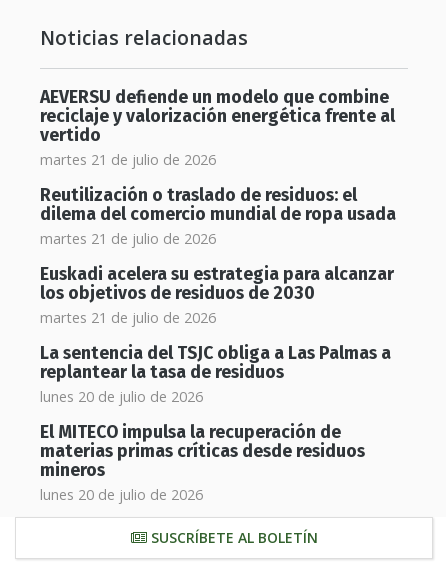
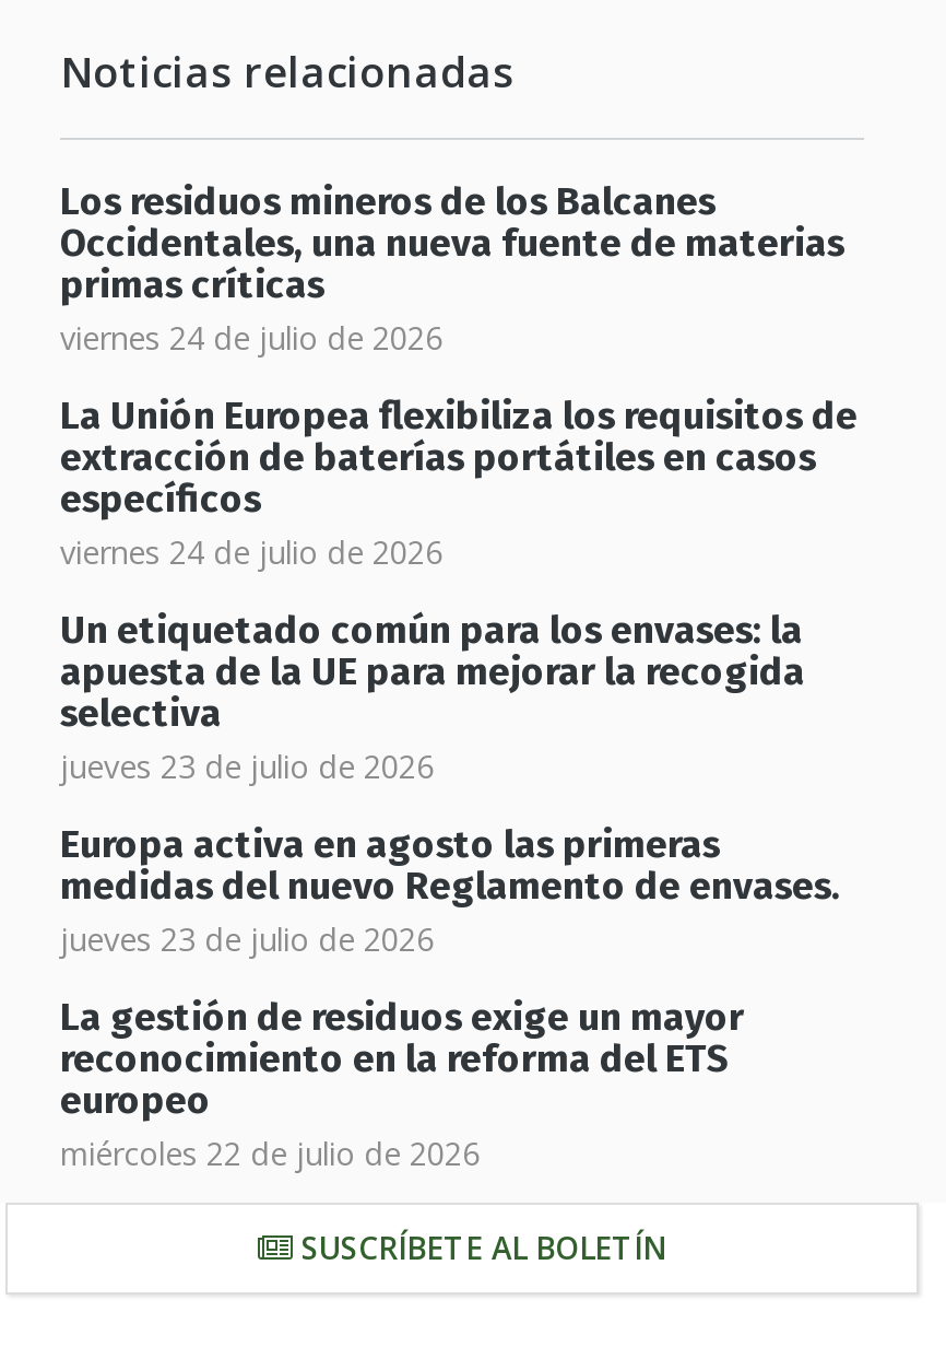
[40,87,395,169] AEVERSU defiende un modelo que combine | reciclaje y valorización energética frente al | vertido | martes 21 de julio de 2026 -> [60,179,844,358] Los residuos mineros de los Balcanes | Occidentales, una nueva fuente de materias | primas críticas | viernes 24 de julio de 2026
[40,185,396,248] Reutilización o traslado de residuos: el | dilema del comercio mundial de ropa usada | martes 21 de julio de 2026 -> [60,393,858,572] La Unión Europea flexibiliza los requisitos de | extracción de baterías portátiles en casos | específicos | viernes 24 de julio de 2026
[40,264,394,327] Euskadi acelera su estrategia para alcanzar | los objetivos de residuos de 2030 | martes 21 de julio de 2026 -> [60,607,805,787] Un etiquetado común para los envases: la | apuesta de la UE para mejorar la recogida | selectiva | jueves 23 de julio de 2026
[40,343,391,406] La sentencia del TSJC obliga a Las Palmas a | replantear la tasa de residuos | lunes 20 de julio de 2026 -> [60,822,840,960] Europa activa en agosto las primeras | medidas del nuevo Reglamento de envases. | jueves 23 de julio de 2026
[40,422,365,504] El MITECO impulsa la recuperación de | materias primas críticas desde residuos | mineros | lunes 20 de julio de 2026 -> [60,995,744,1174] La gestión de residuos exige un mayor | reconocimiento en la reforma del ETS | europeo | miércoles 22 de julio de 2026

